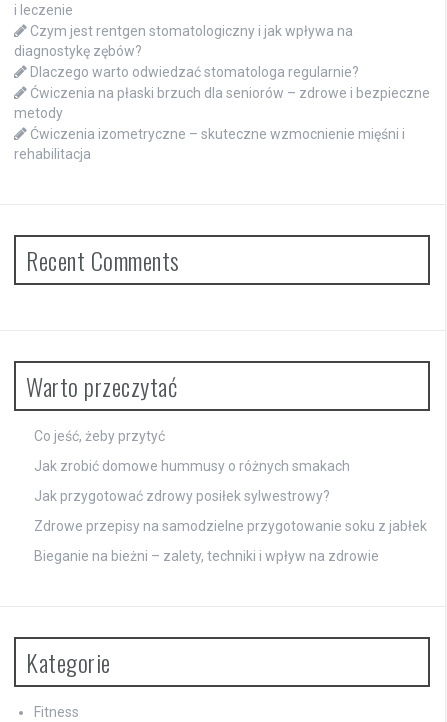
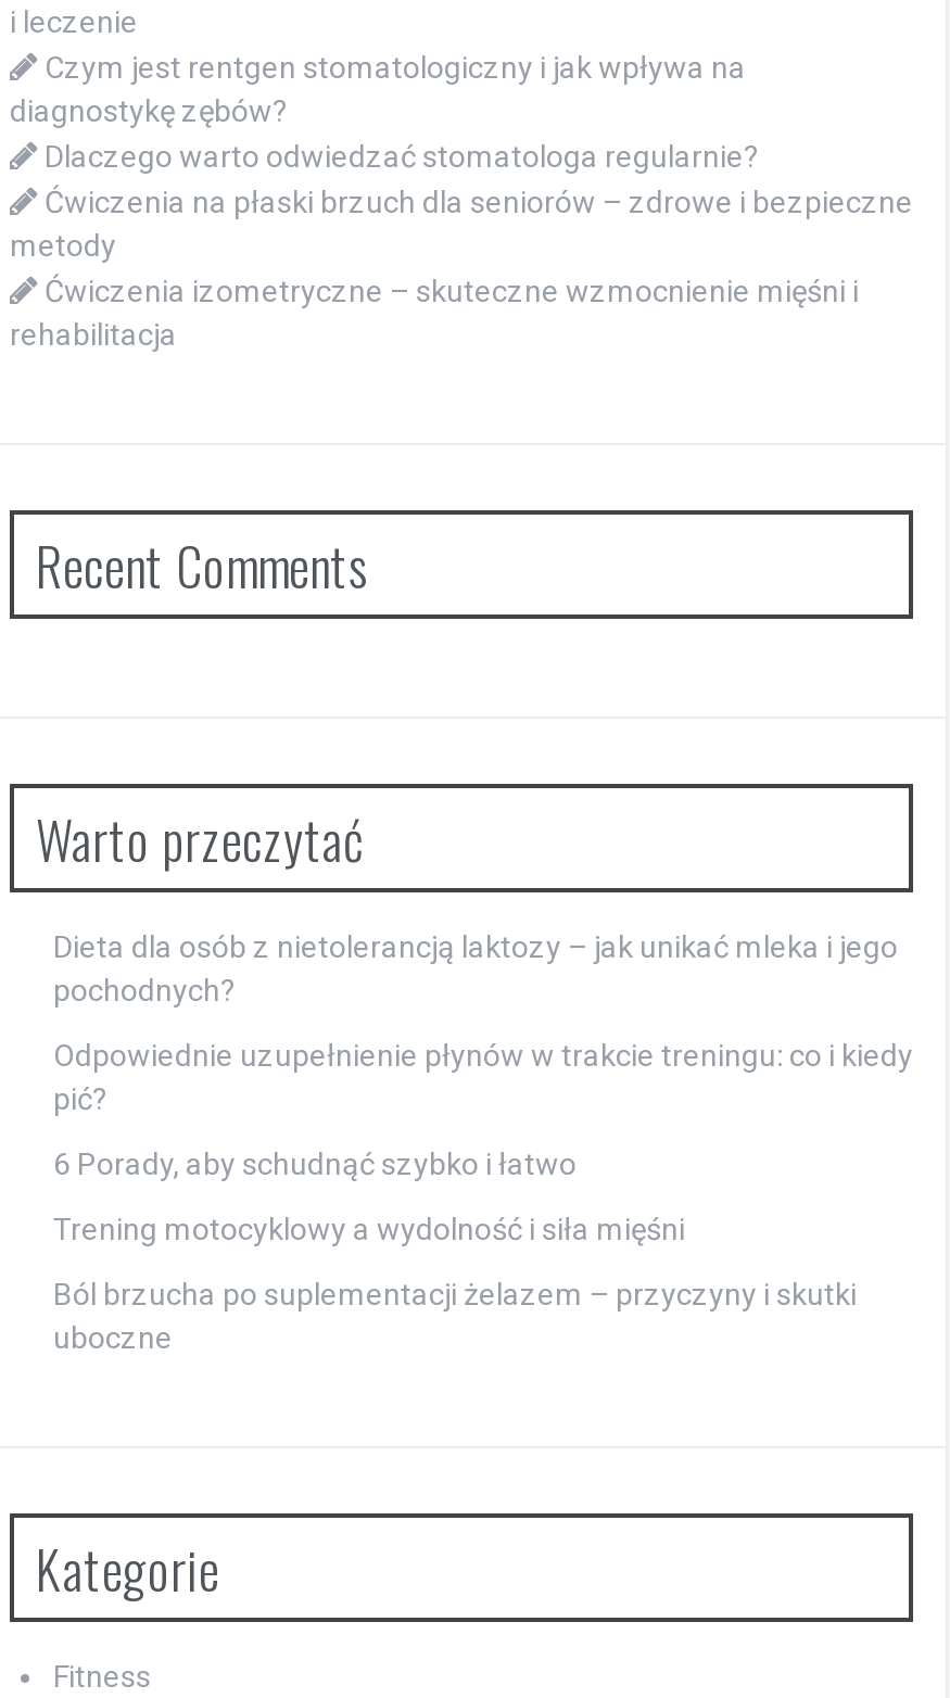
[34,428,165,444] Co jeść, żeby przytyć -> [53,929,898,1007] Dieta dla osób z nietolerancją laktozy – jak unikać mleka i jego | pochodnych?
[34,458,350,474] Jak zrobić domowe hummusy o różnych smakach -> [53,1038,913,1116] Odpowiednie uzupełnienie płynów w trakcie treningu: co i kiedy | pić?
[34,488,330,504] Jak przygotować zdrowy posiłek sylwestrowy? -> [53,1146,577,1181] 6 Porady, aby schudnąć szybko i łatwo
[34,518,427,534] Zdrowe przepisy na samodzielne przygotowanie soku z jabłek -> [53,1211,685,1246] Trening motocyklowy a wydolność i siła mięśni
[34,548,379,564] Bieganie na bieżni – zalety, techniki i wpływ na zdrowie -> [53,1277,857,1355] Ból brzucha po suplementacji żelazem – przyczyny i skutki | uboczne

